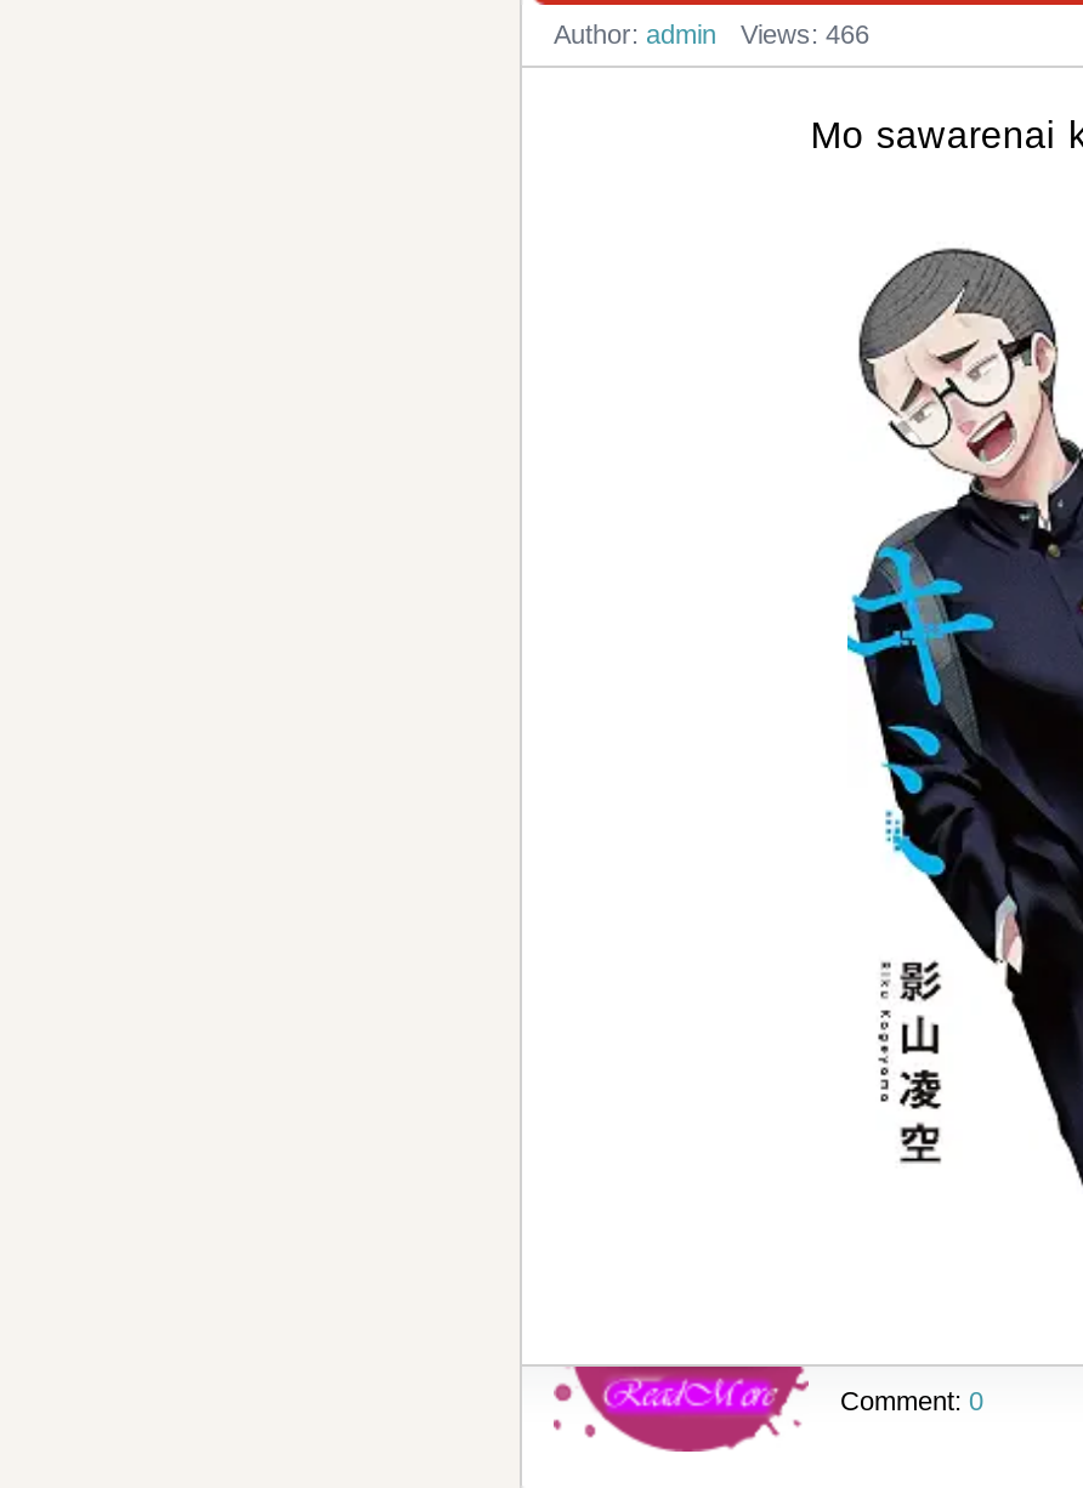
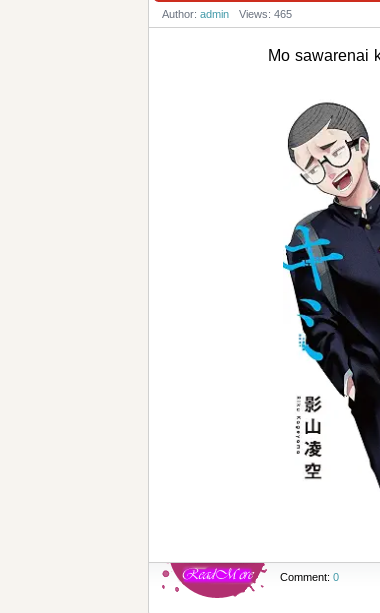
[554,19,869,48] Author: admin Views: 466 -> [162,8,292,20] Author: admin Views: 465

